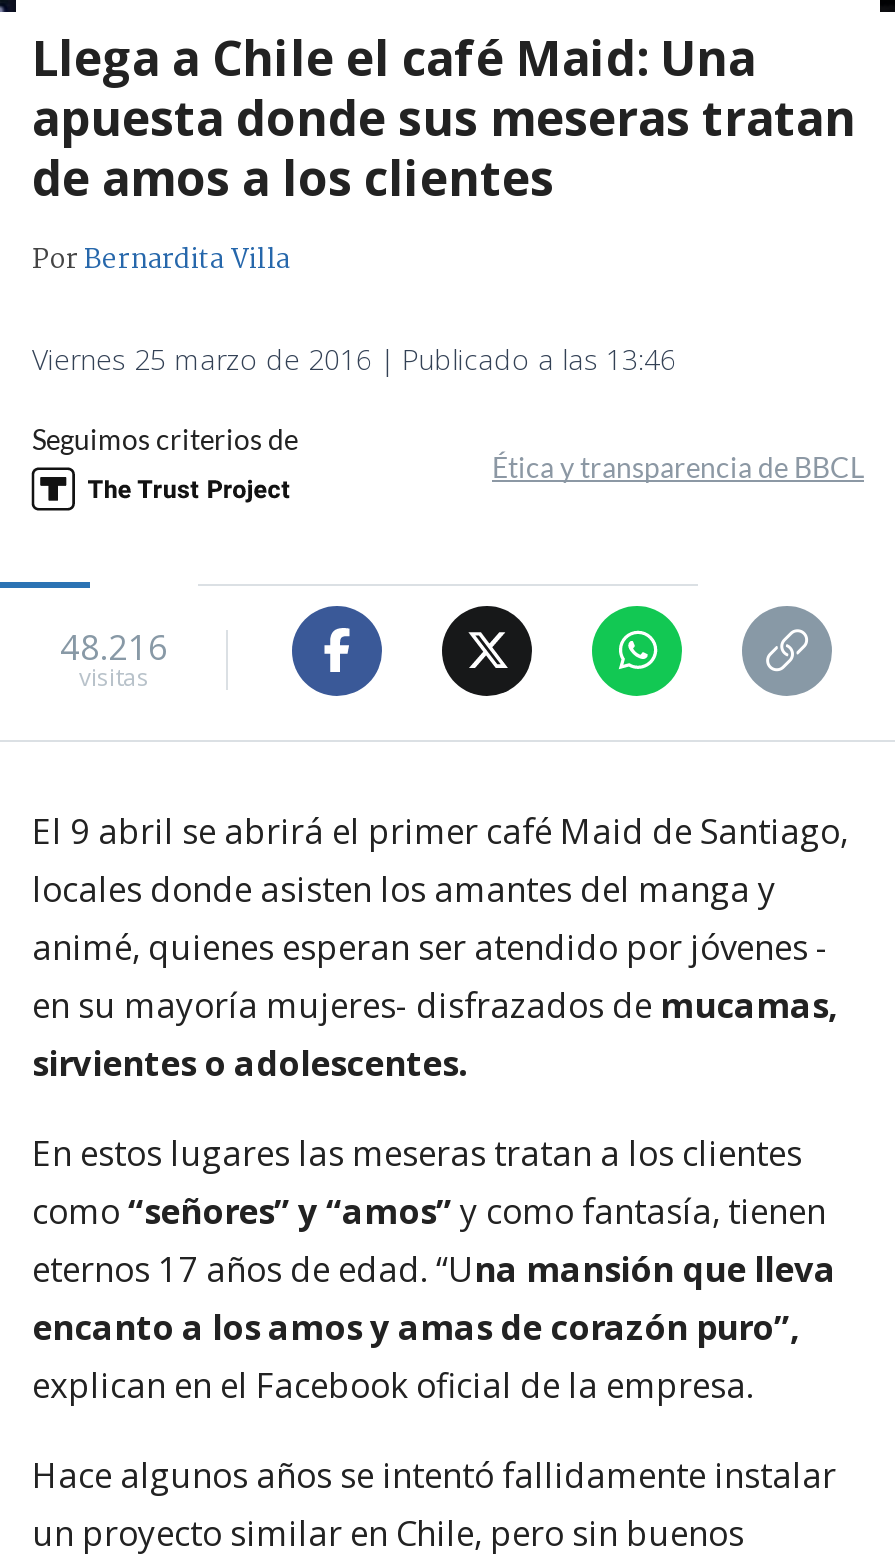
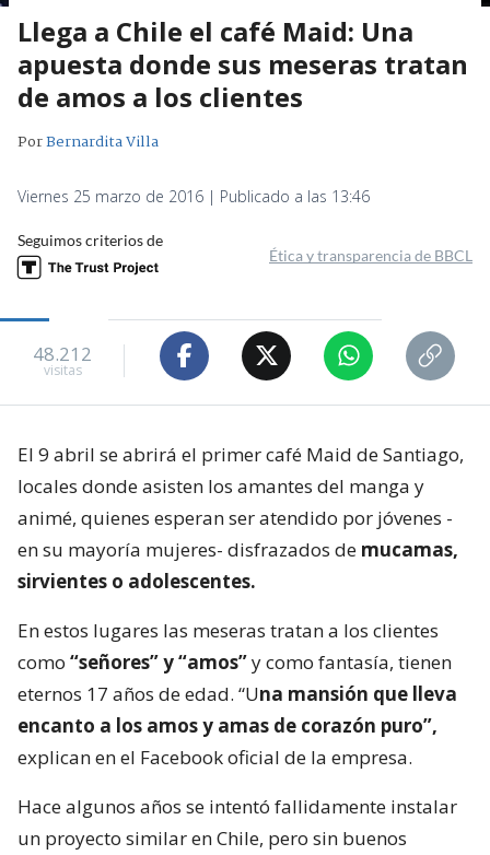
[60,625,168,671] 48.216 -> [33,341,92,367] 48.212

